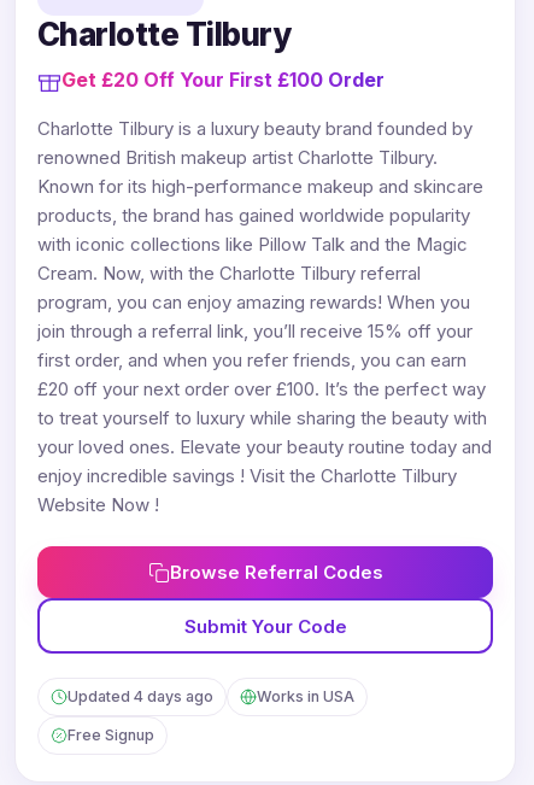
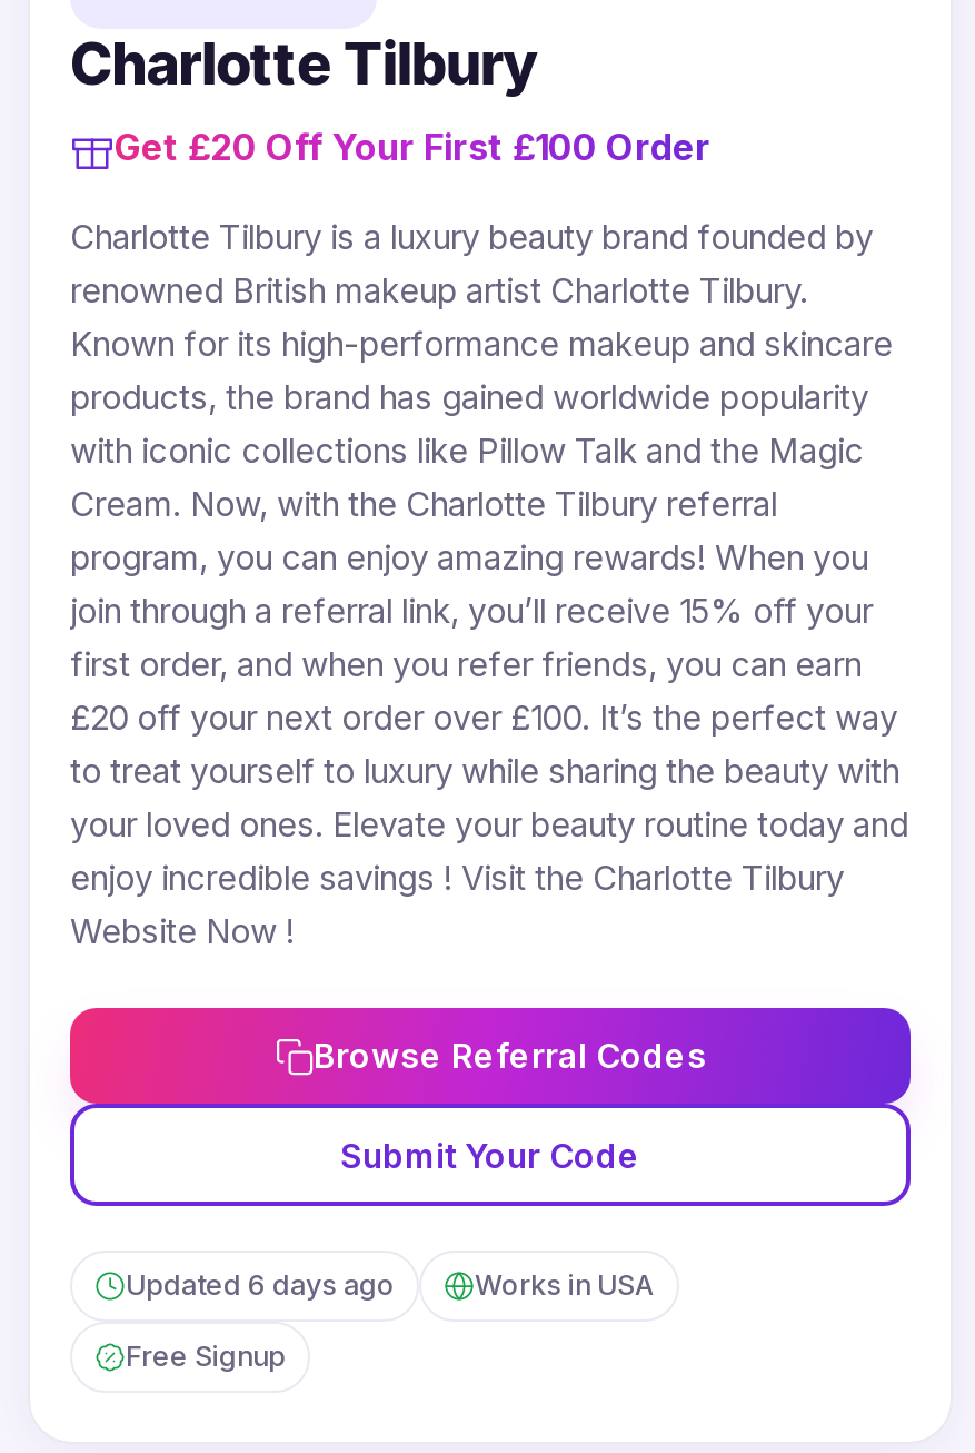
[68,687,213,705] Updated 4 days ago -> [126,1268,395,1302] Updated 6 days ago

